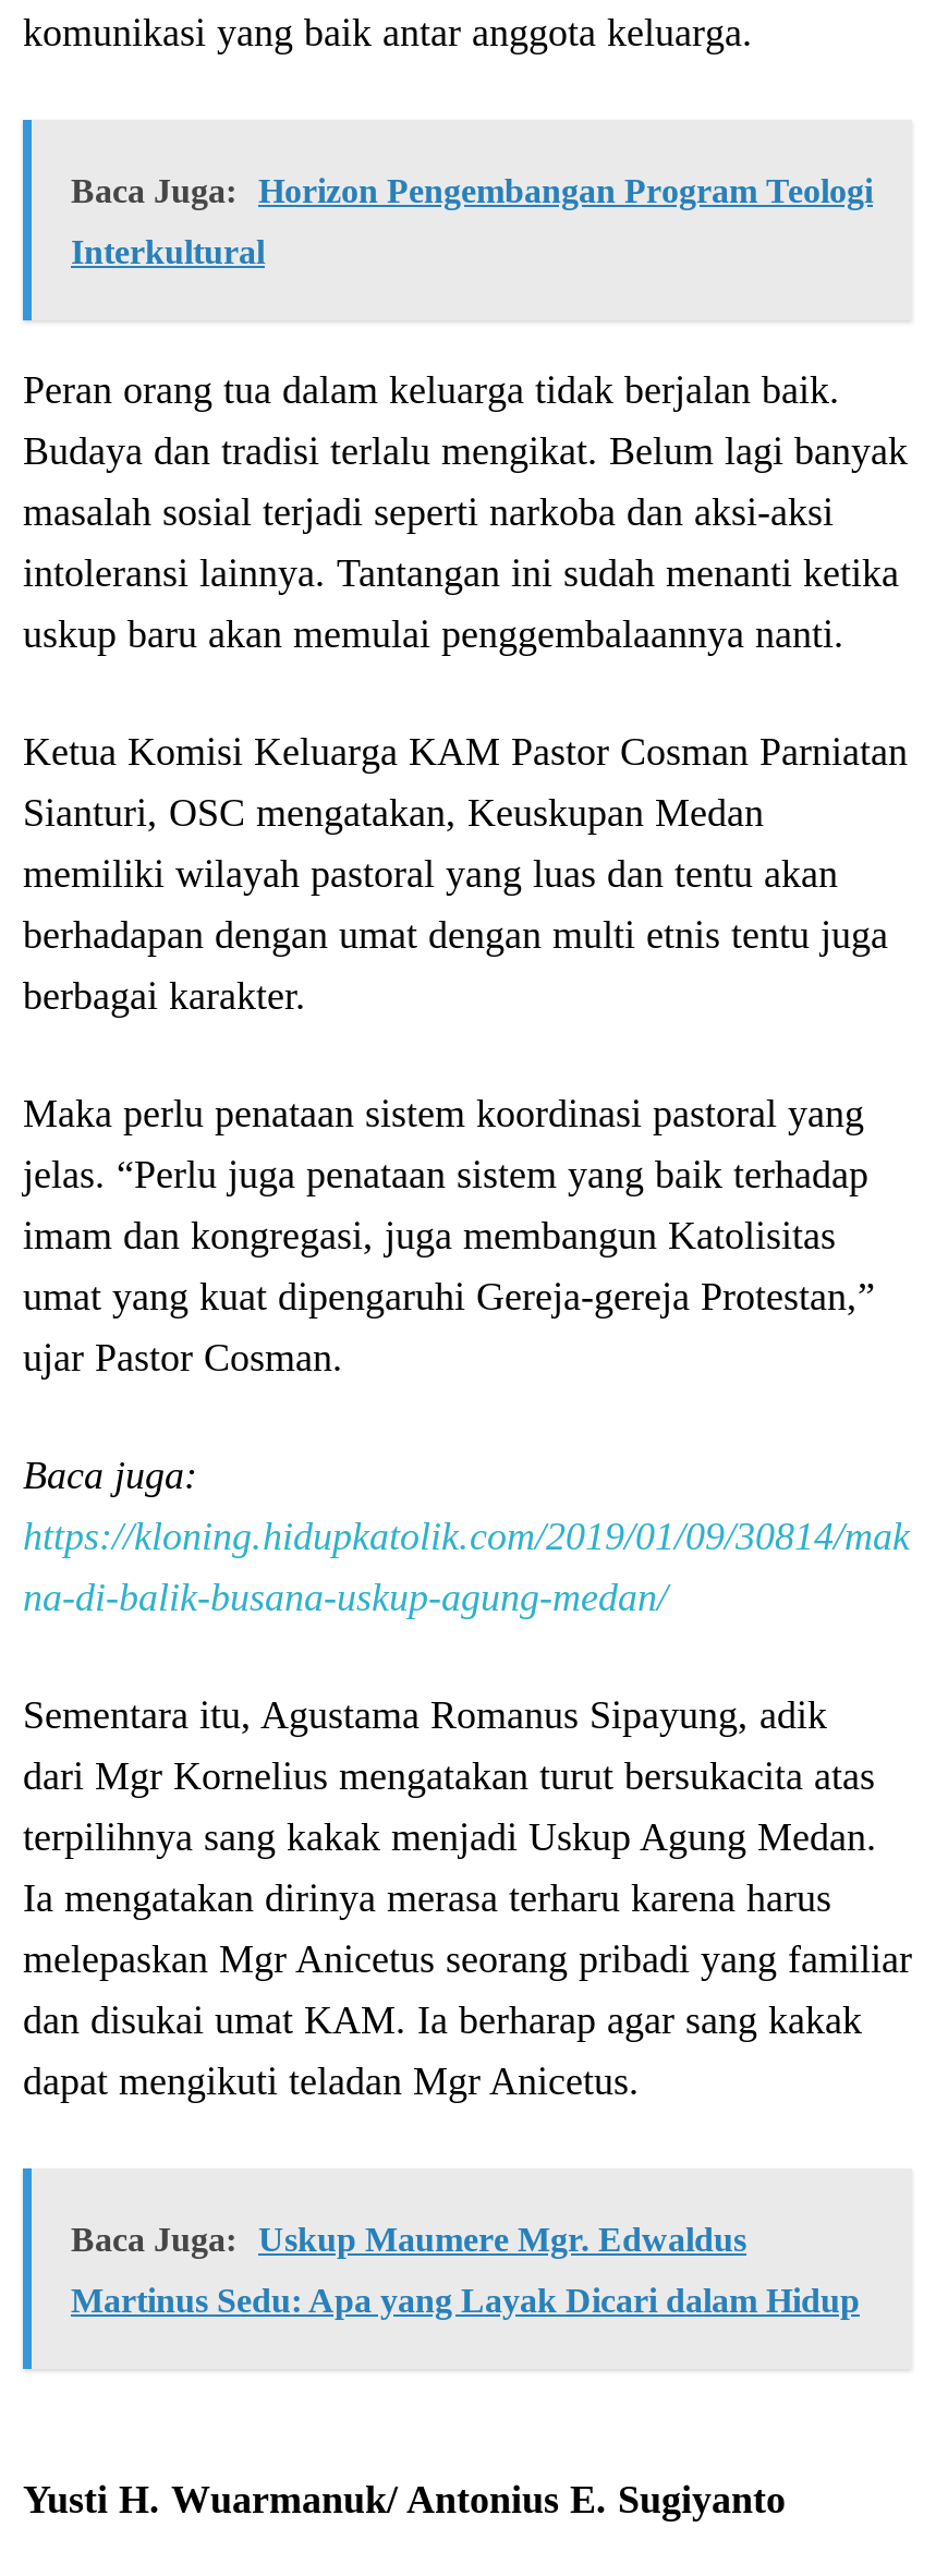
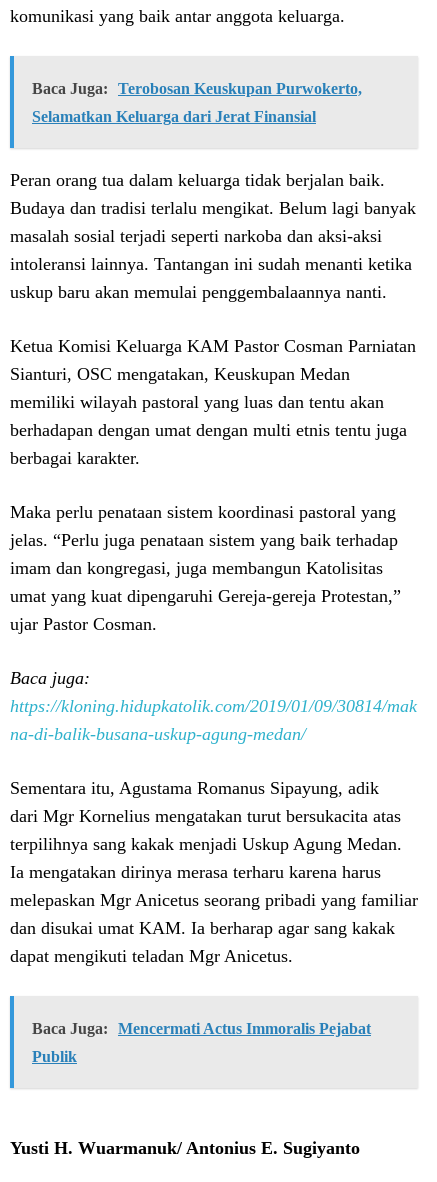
[71,172,873,209] Baca Juga: Horizon Pengembangan Program Teologi -> [32,80,362,97] Baca Juga: Terobosan Keuskupan Purwokerto,
[71,233,265,270] Interkultural -> [32,108,316,125] Selamatkan Keluarga dari Jerat Finansial
[71,2220,746,2257] Baca Juga: Uskup Maumere Mgr. Edwaldus -> [32,1020,371,1037] Baca Juga: Mencermati Actus Immoralis Pejabat
[71,2281,860,2318] Martinus Sedu: Apa yang Layak Dicari dalam Hidup -> [32,1048,77,1065] Publik

